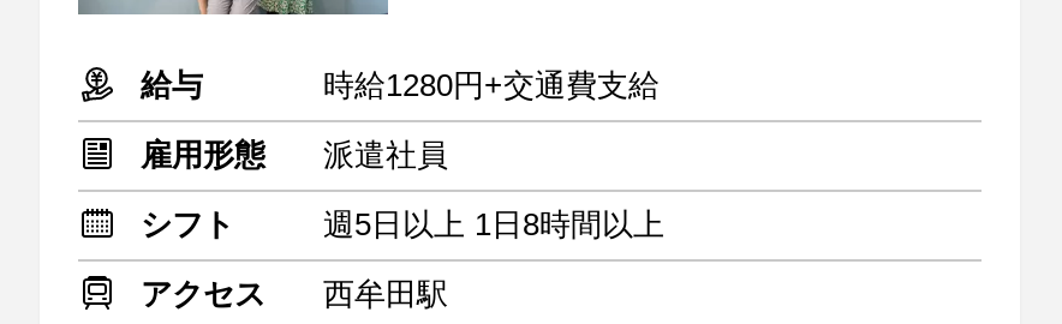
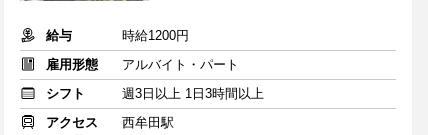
[323,67,660,103] 時給1280円+交通費支給 -> [122,28,189,43] 時給1200円
[323,137,448,173] 派遣社員 -> [122,57,239,72] アルバイト・パート
[323,206,664,242] 週5日以上 1日8時間以上 -> [122,86,264,101] 週3日以上 1日3時間以上

